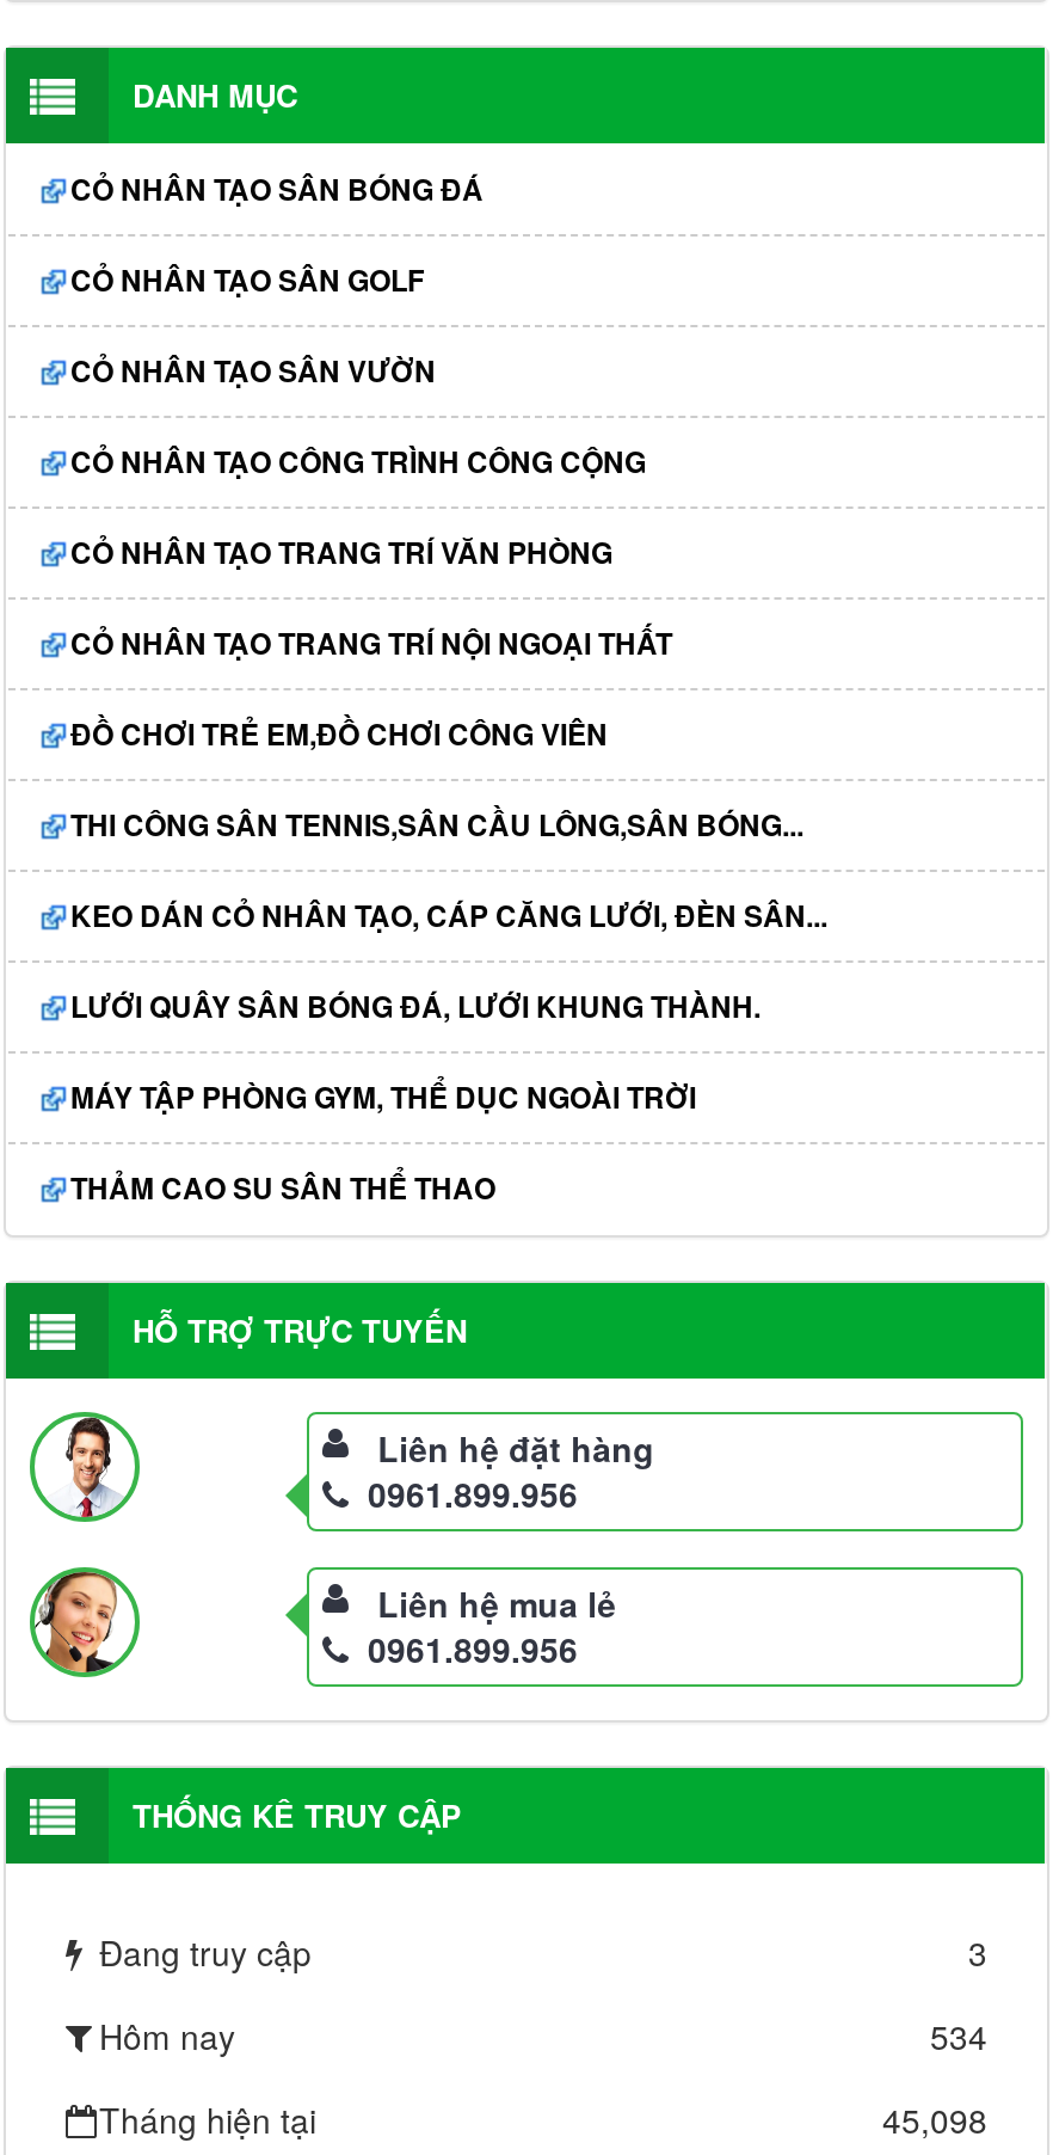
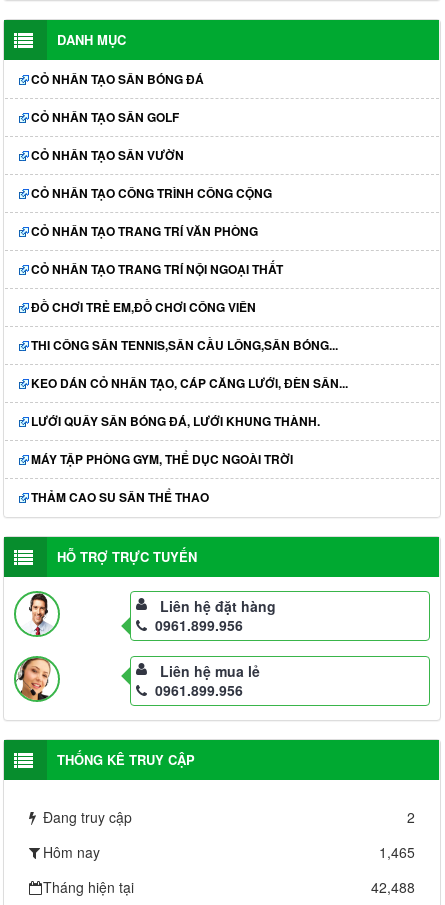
[968,1928,987,1976] 3 -> [407,807,415,827] 2
[930,2012,987,2060] 534 -> [379,842,415,862] 1,465
[882,2096,987,2143] 45,098 -> [371,877,415,897] 42,488

